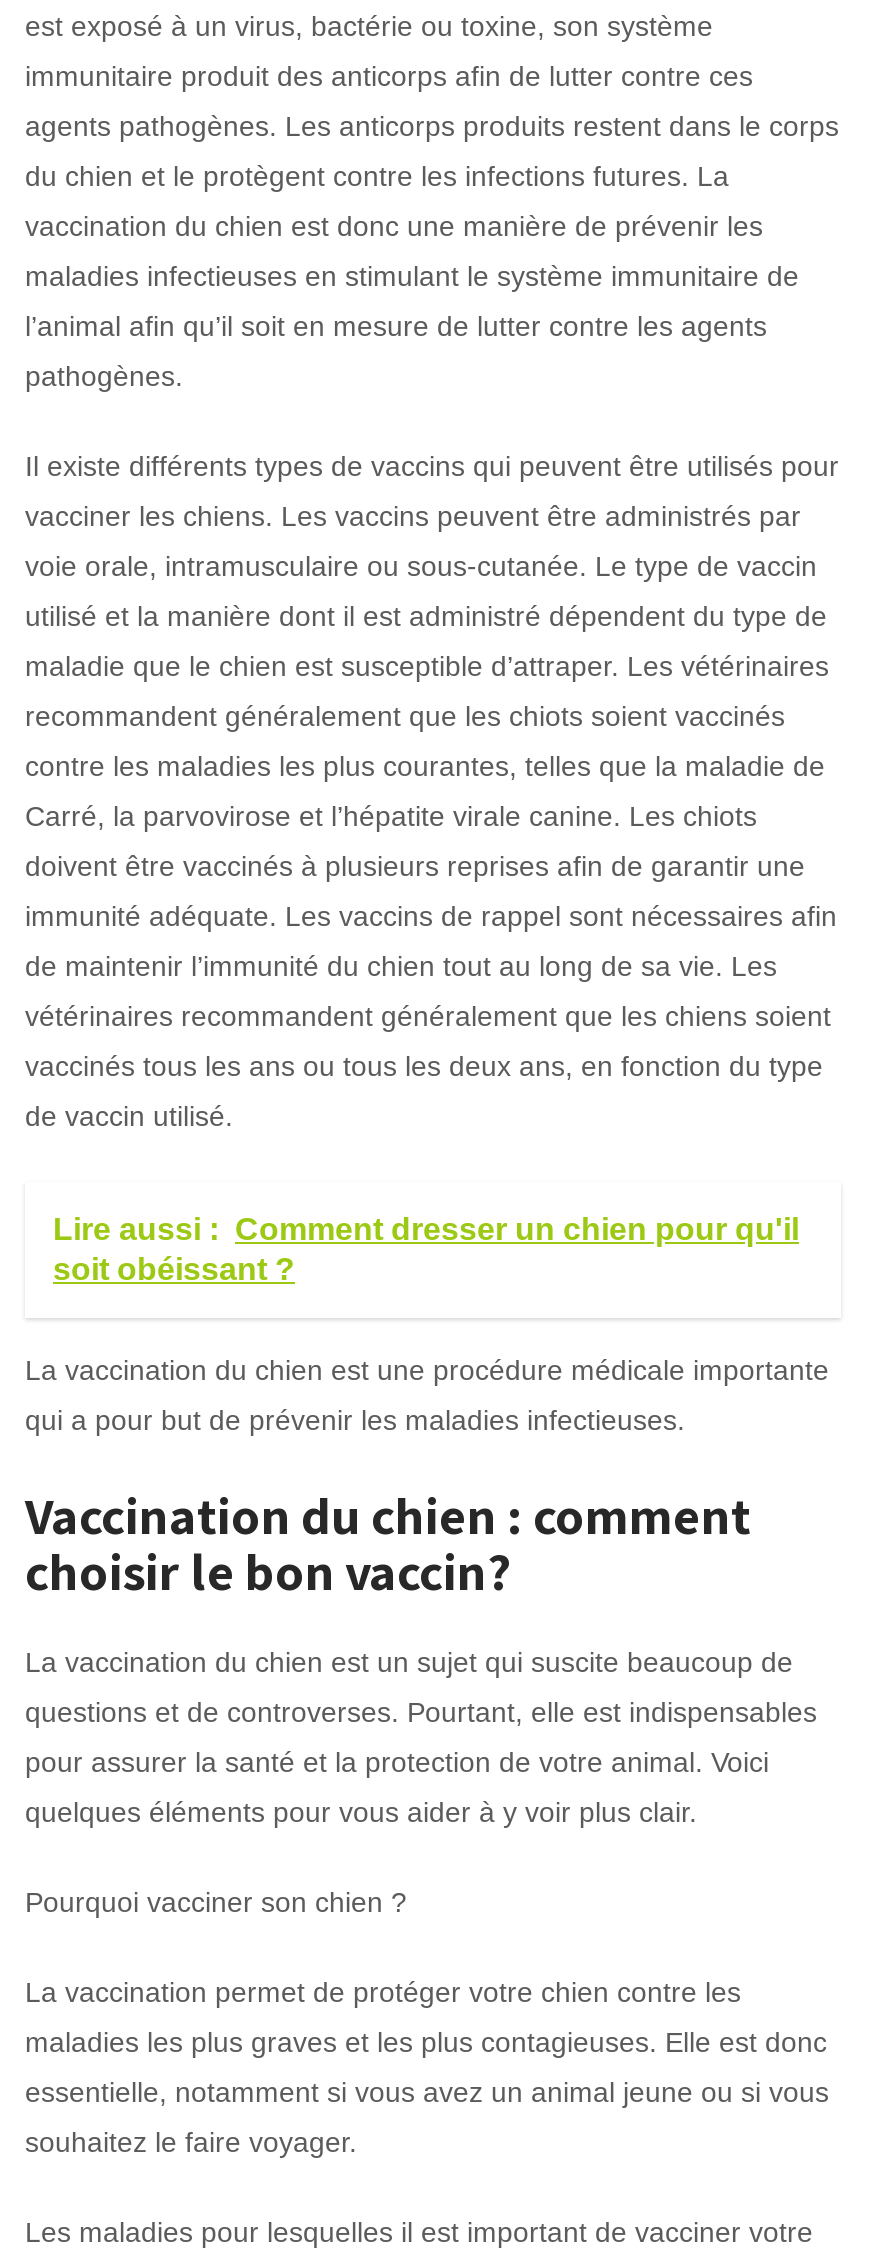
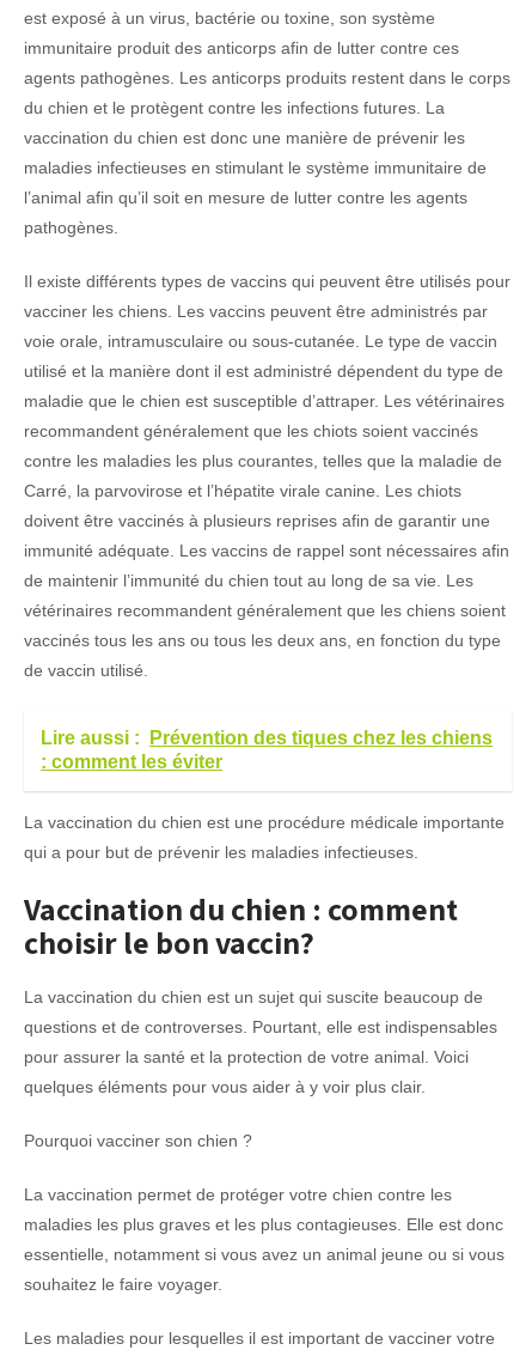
[53,1212,799,1286] Lire aussi : Comment dresser un chien pour qu'il | soit obéissant ? -> [41,728,493,772] Lire aussi : Prévention des tiques chez les chiens | : comment les éviter

